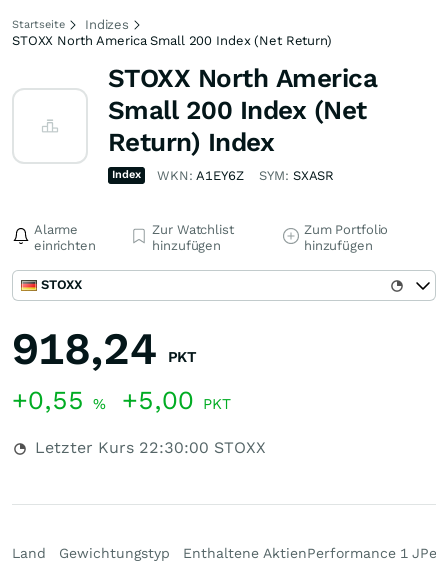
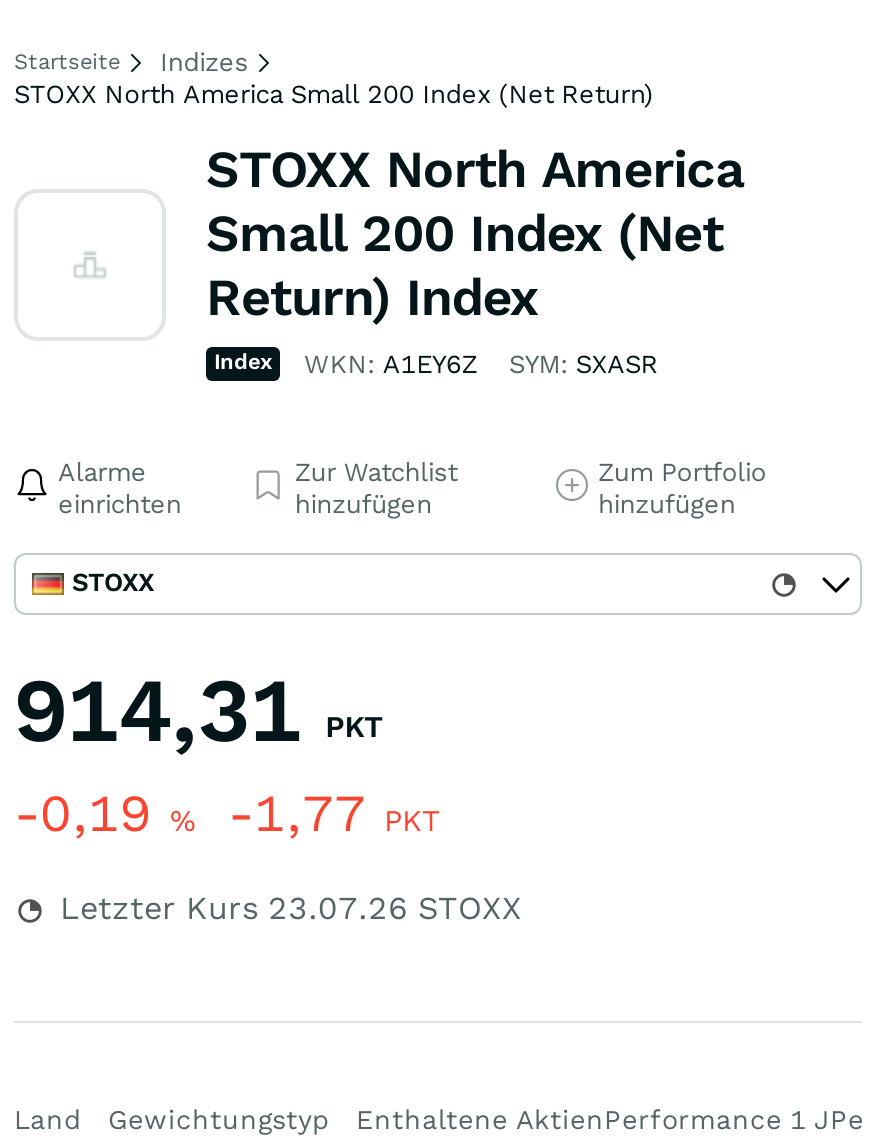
[12,322,197,375] 918,24 PKT -> [14,657,383,763] 914,31 PKT
[12,385,231,415] +0,55% +5,00 PKT -> [14,783,440,843] -0,19% -1,77 PKT
[30,438,266,457] Letzter Kurs 22:30:00 STOXX -> [50,889,522,927] Letzter Kurs 23.07.26 STOXX

